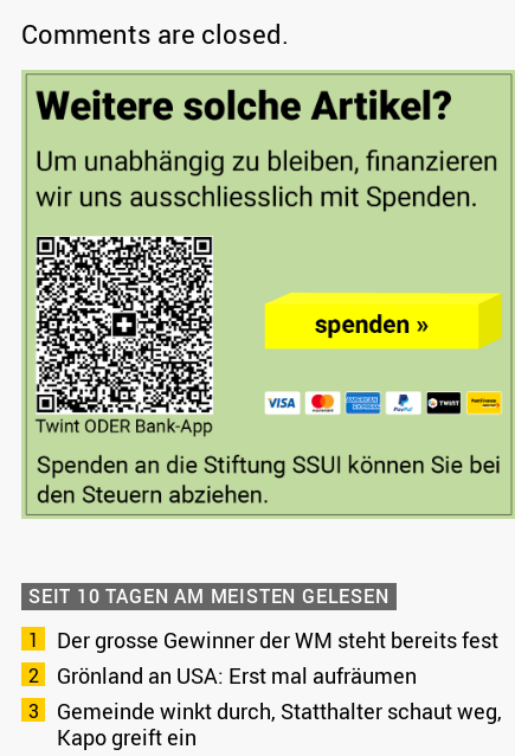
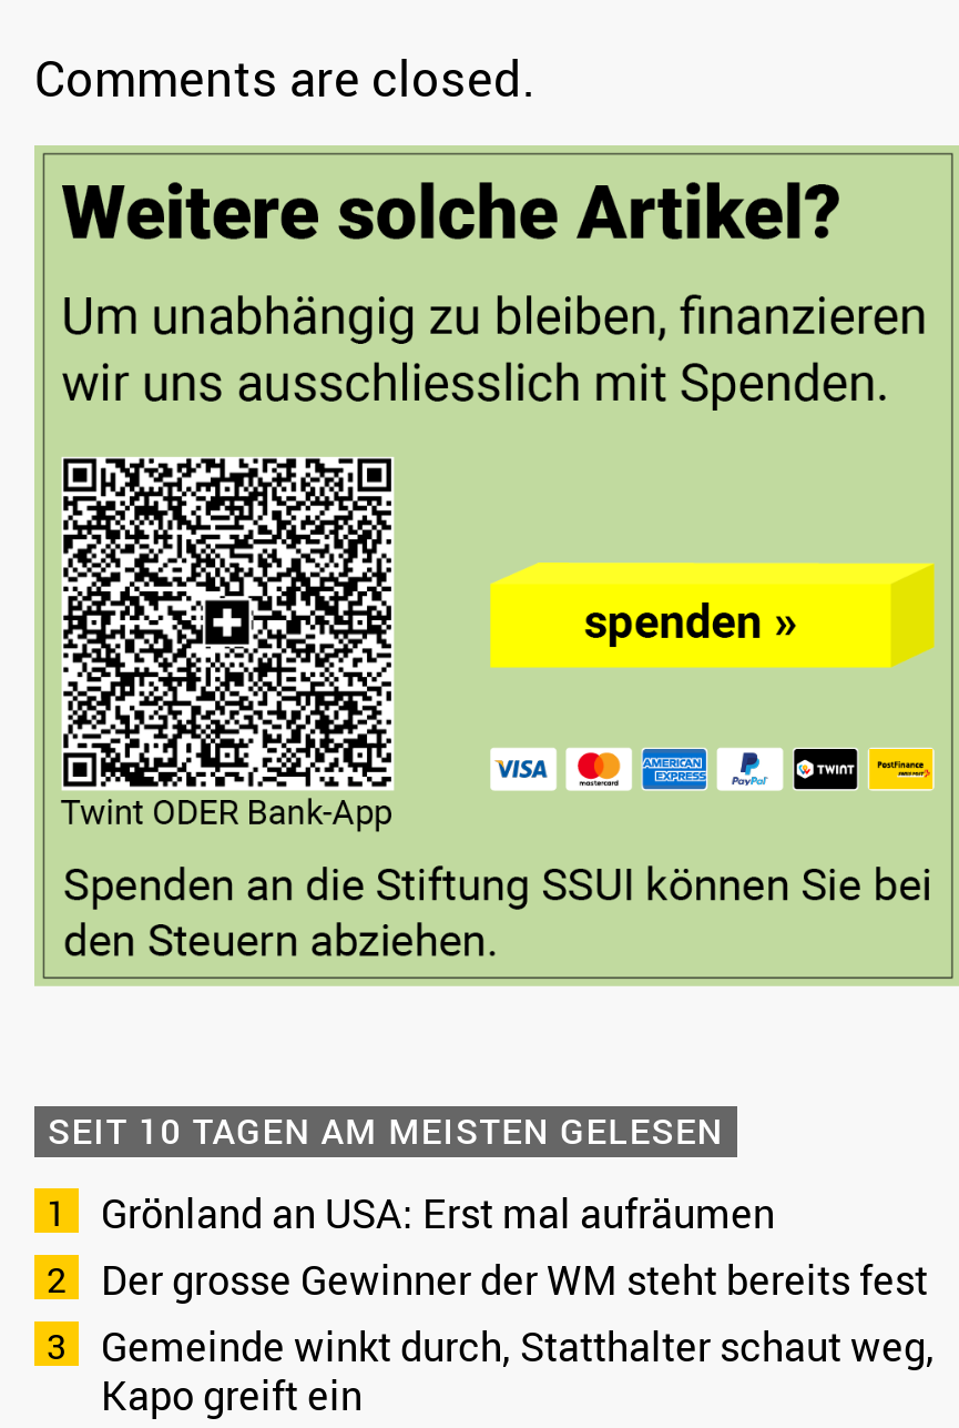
moved [57,626,498,655] -> [101,1252,928,1305]: Der grosse Gewinner der WM steht bereits fest
moved [57,662,417,690] -> [101,1185,775,1238]: Grönland an USA: Erst mal aufräumen

